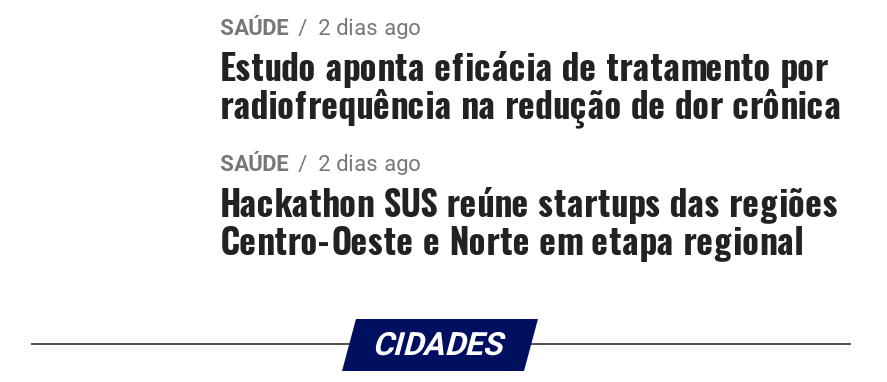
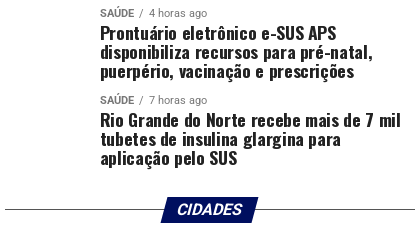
[220,14,841,128] 2 dias ago | Estudo aponta eficácia de tratamento por | radiofrequência na redução de dor crônica -> [100,7,372,83] 4 horas ago | Prontuário eletrônico e-SUS APS | disponibiliza recursos para pré-natal, | puerpério, vacinação e prescrições
[220,150,838,264] 2 dias ago | Hackathon SUS reúne startups das regiões | Centro-Oeste e Norte em etapa regional -> [100,94,401,170] 7 horas ago | Rio Grande do Norte recebe mais de 7 mil | tubetes de insulina glargina para | aplicação pelo SUS

